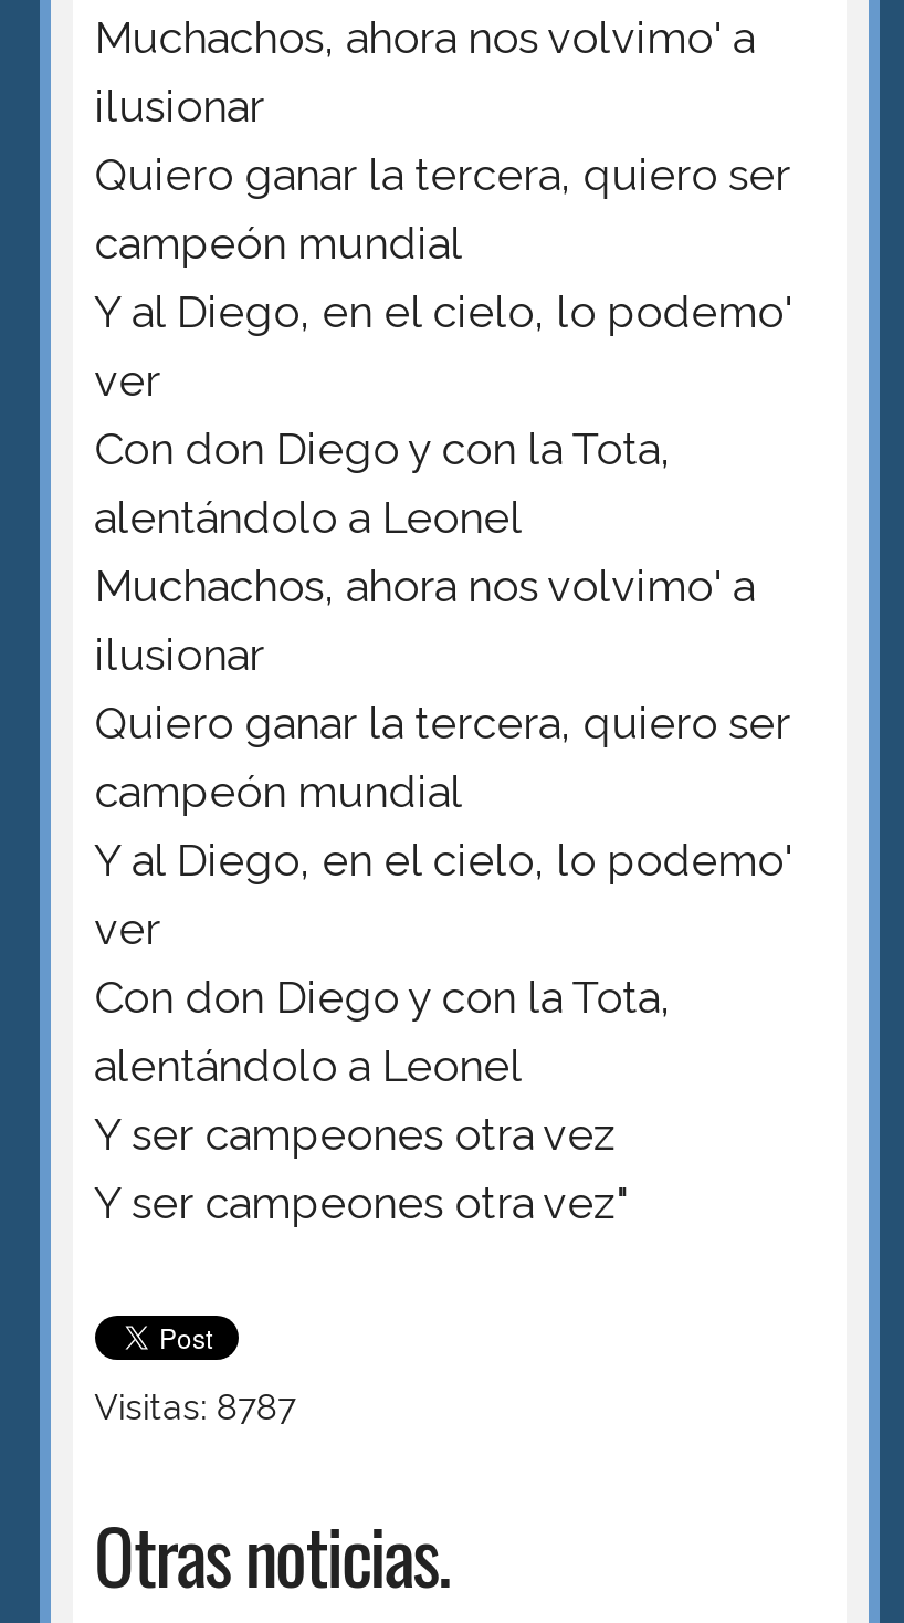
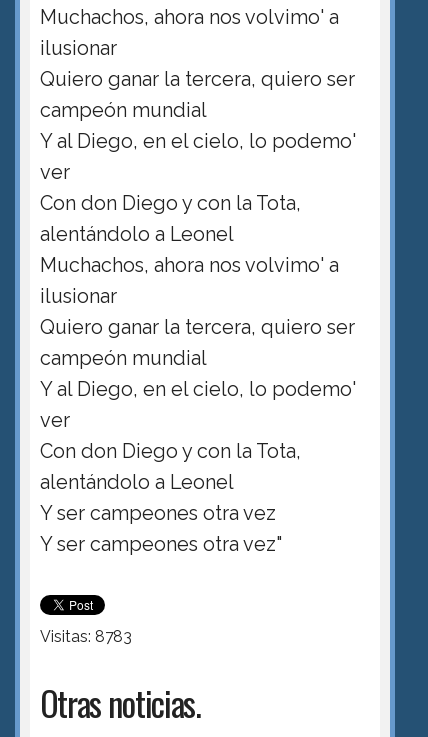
[94,1386,295,1428] Visitas: 8787 -> [40,627,132,646] Visitas: 8783

